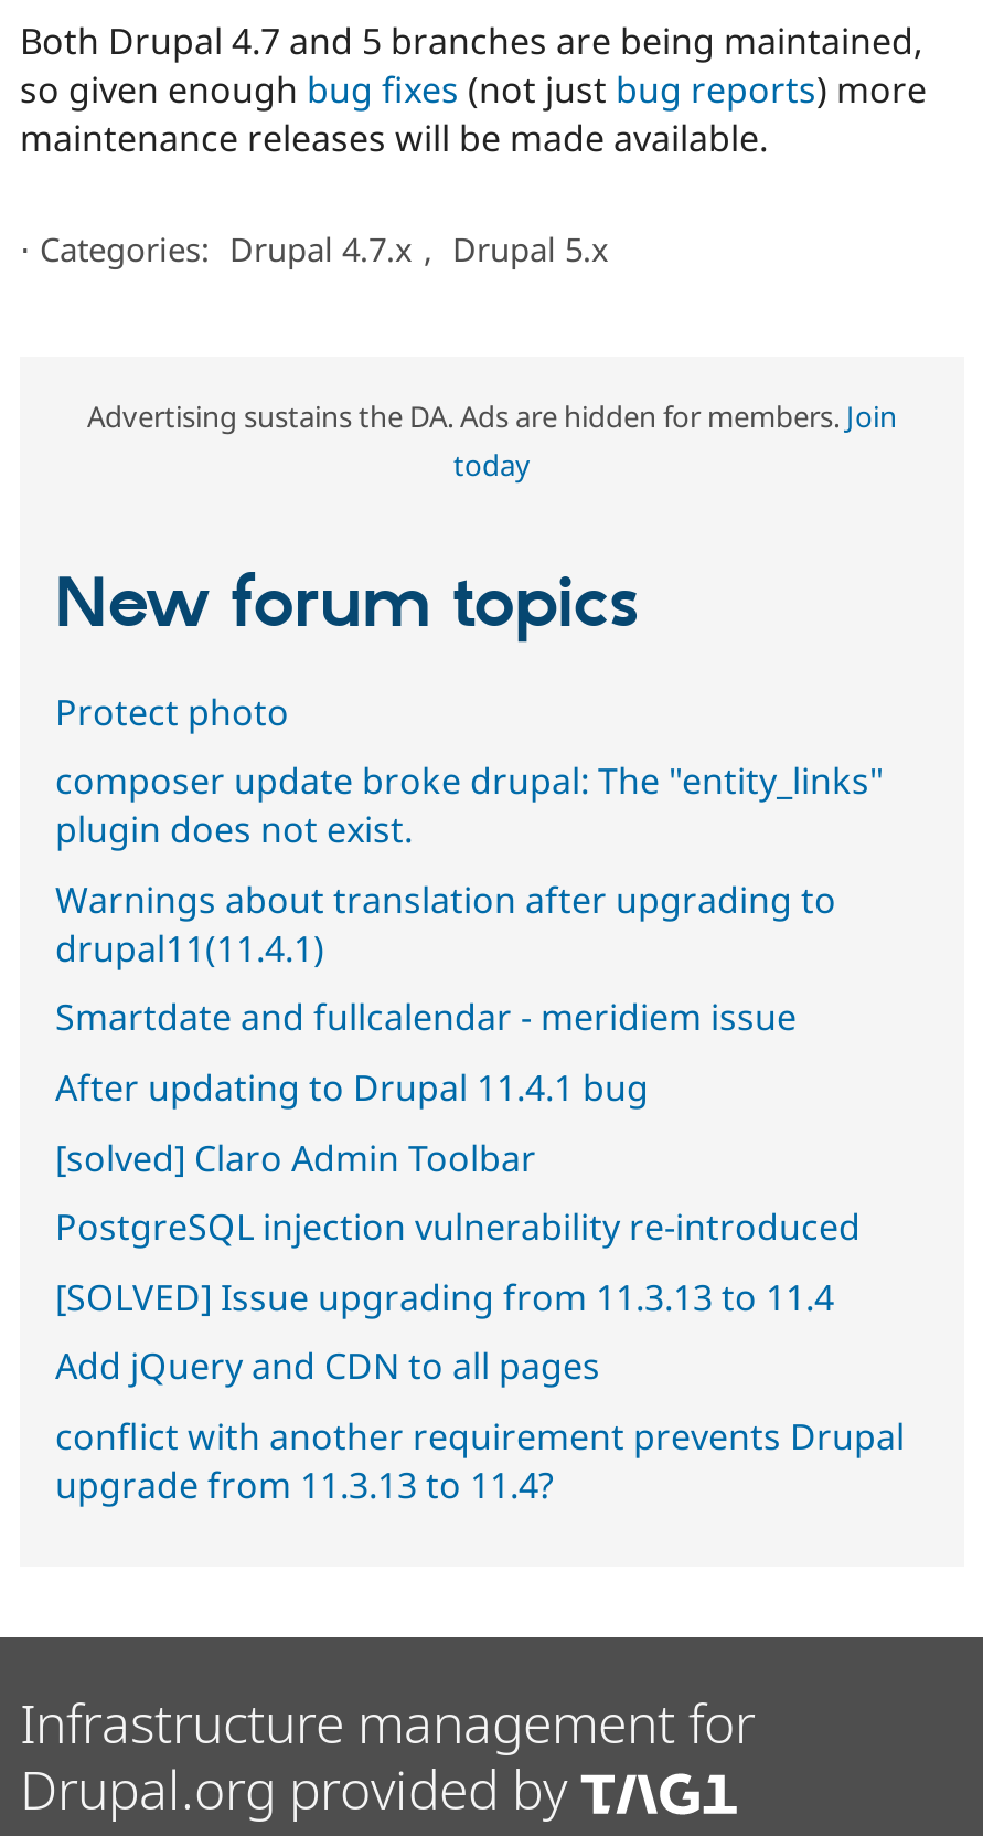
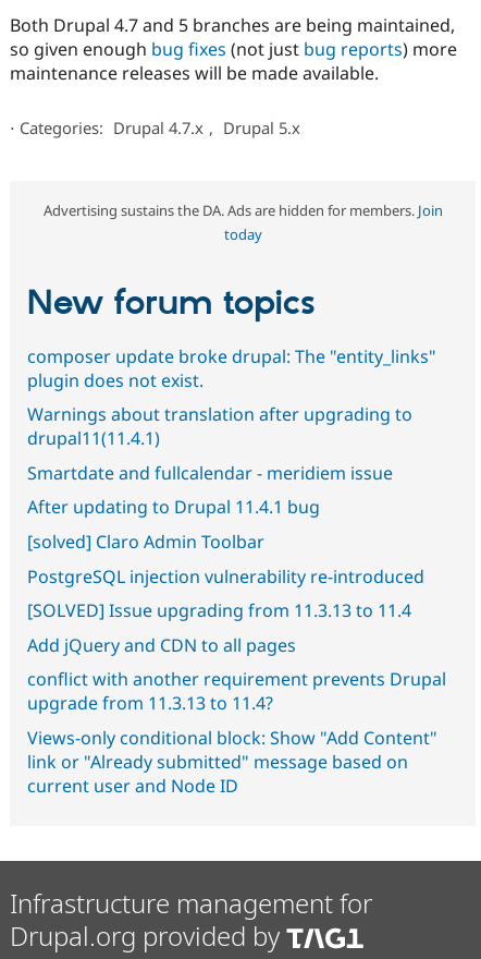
[55,687,289,736] Protect photo -> none
moved [55,757,905,1509] -> [27,344,446,715]: composer update broke drupal: The "entity_links" | plugin does not exist. | Warnings about translation after upgrading to | ... | conflict with another requirement prevents Drupal | upgrade from 11.3.13 to 11.4?
none -> [27,726,437,798] Views-only conditional block: Show "Add Content" | link or "Already submitted" message based on | current user and Node ID

